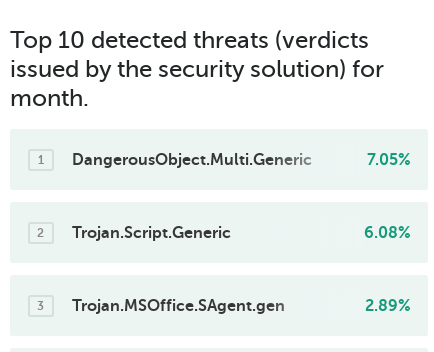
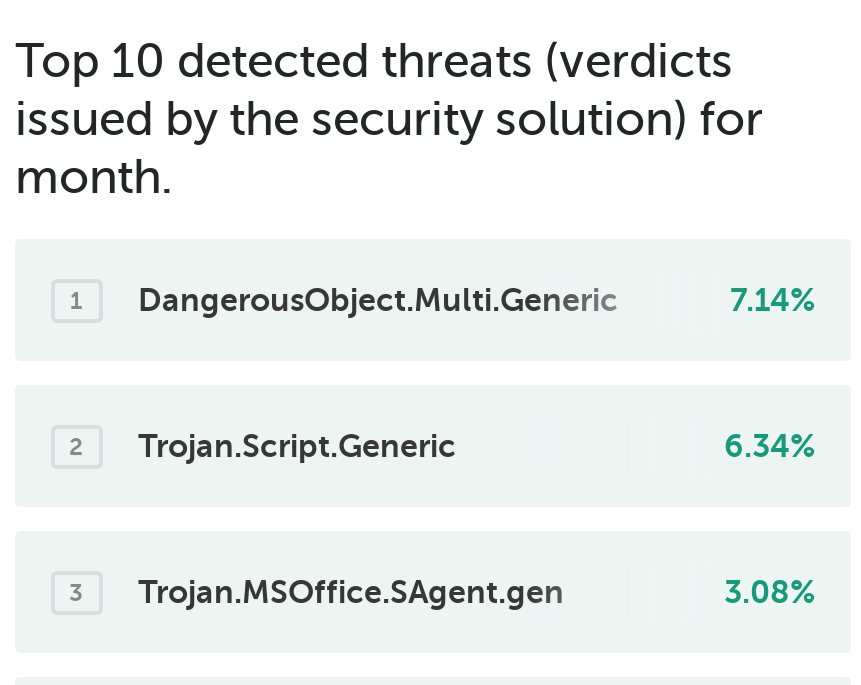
[366,150,410,168] 7.05% -> [730,282,816,318] 7.14%
[363,223,410,241] 6.08% -> [724,428,816,464] 6.34%
[364,296,410,314] 2.89% -> [724,574,816,610] 3.08%

